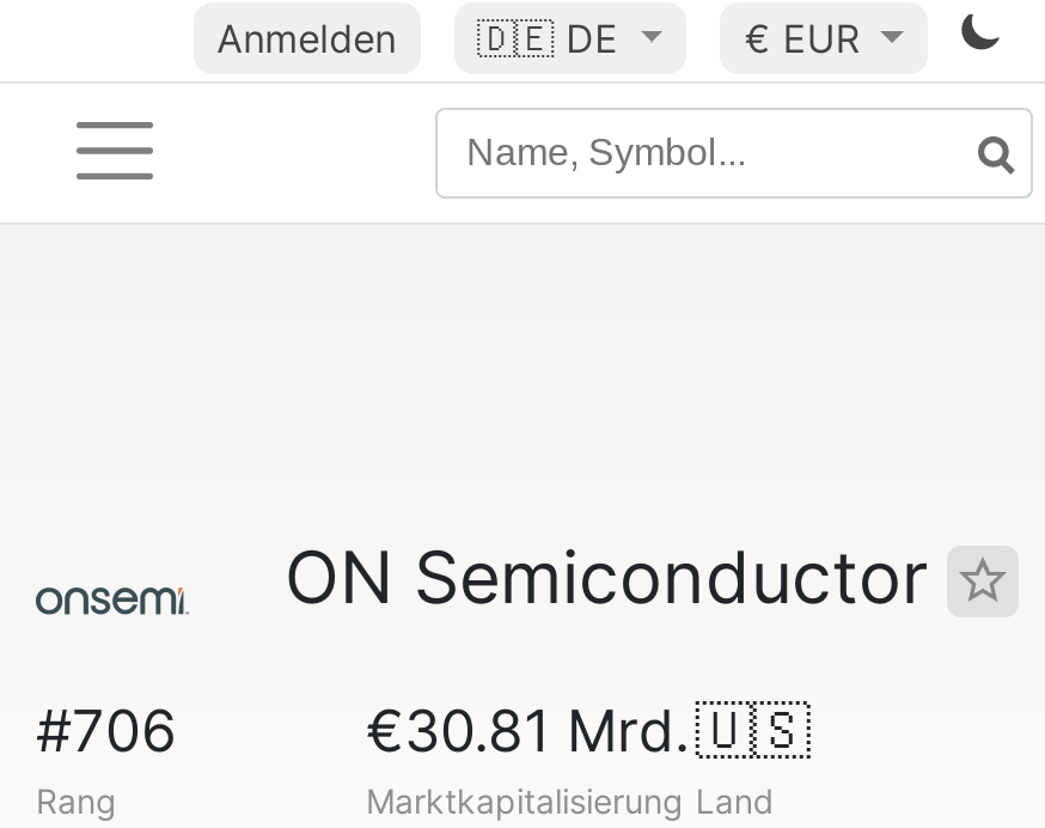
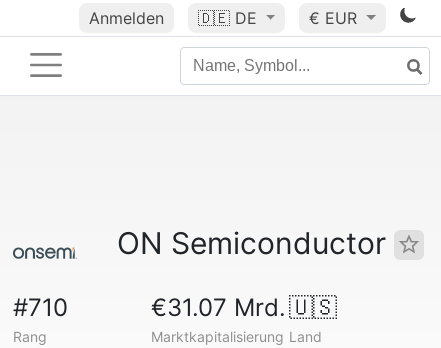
[36,696,177,766] #706 -> [13,293,68,322] #710
[366,696,691,766] €30.81 Mrd. -> [151,293,286,322] €31.07 Mrd.

